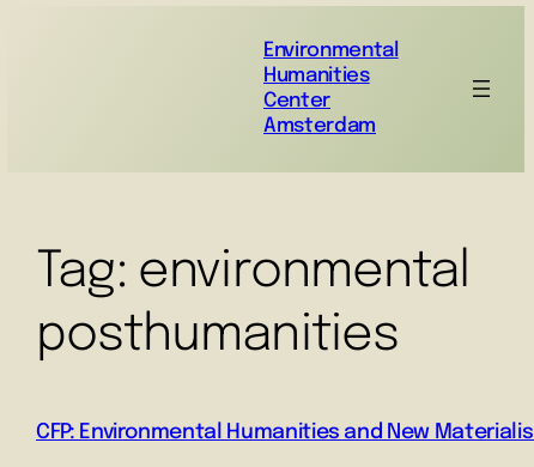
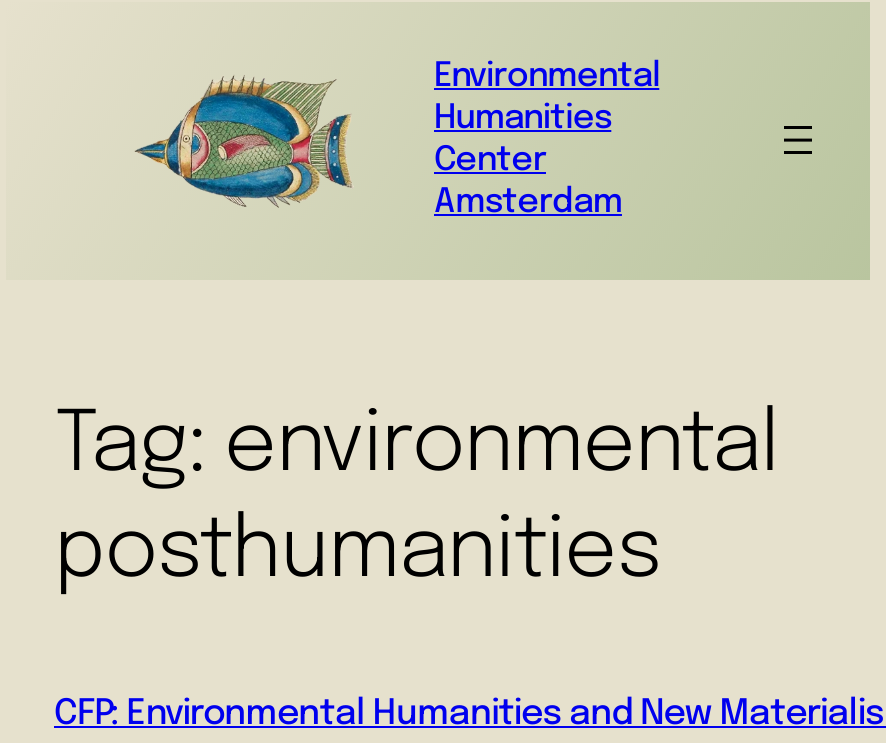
none -> [134,76,352,208] [image]

